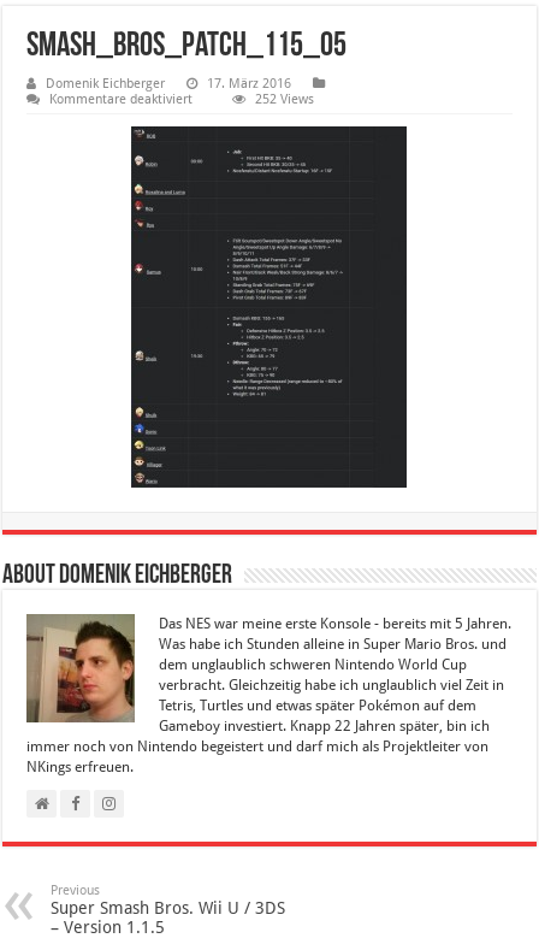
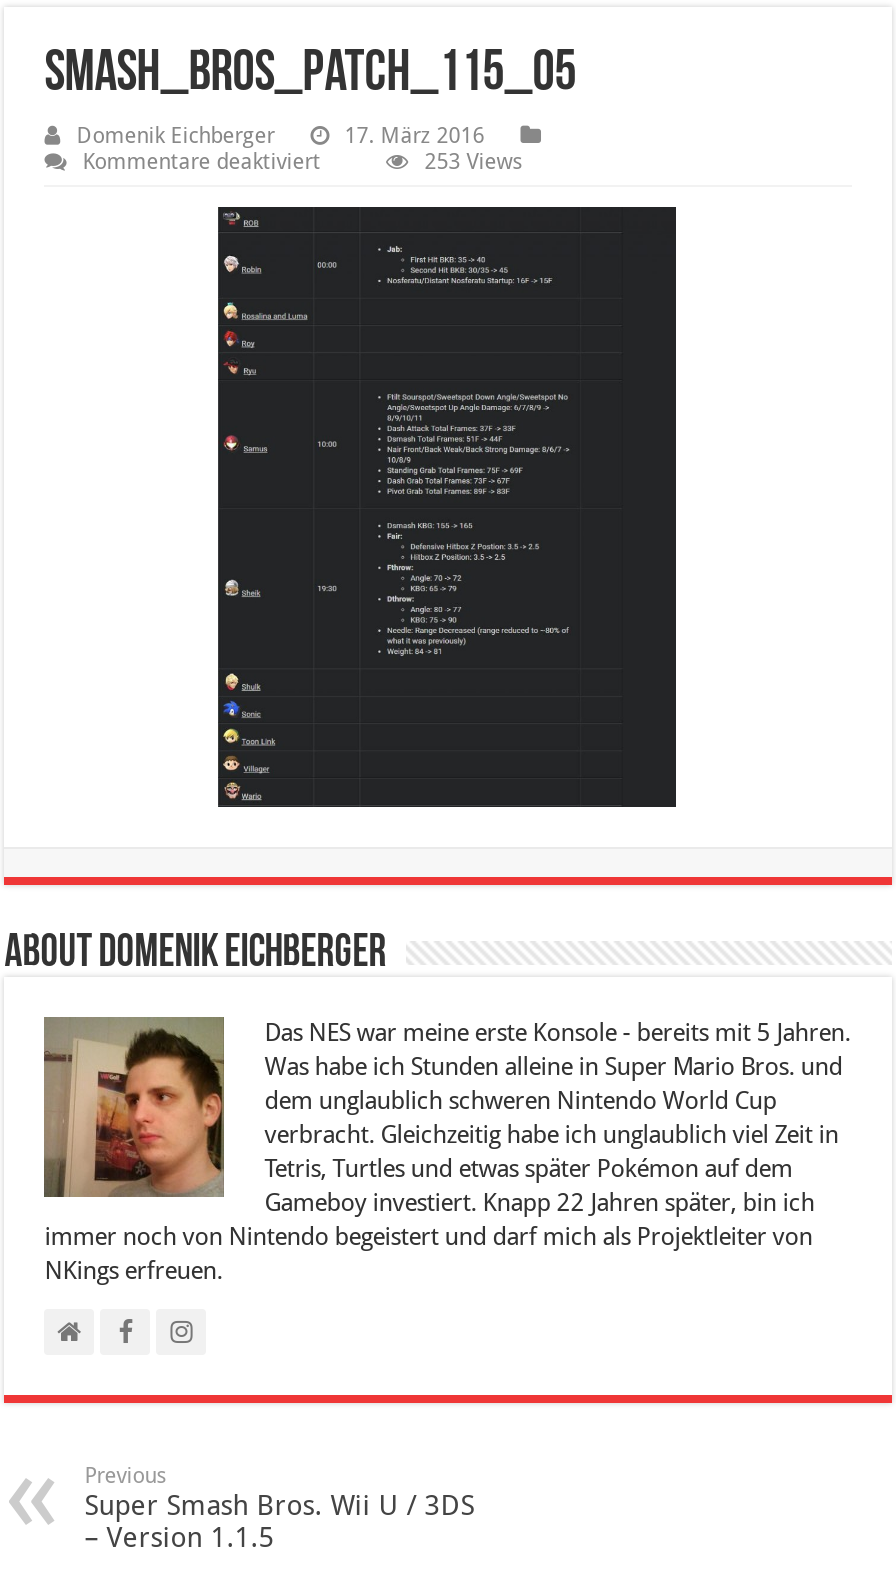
[255,91,314,107] 252 Views -> [424,148,522,174] 253 Views

